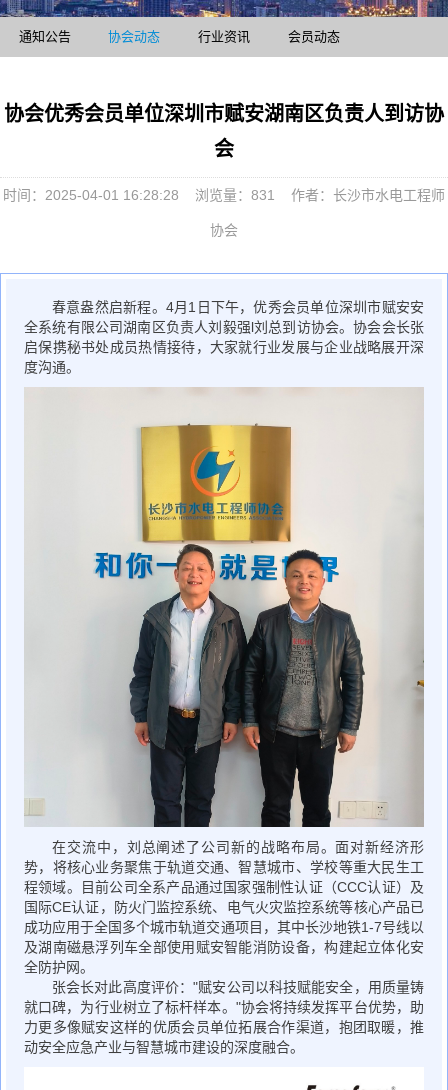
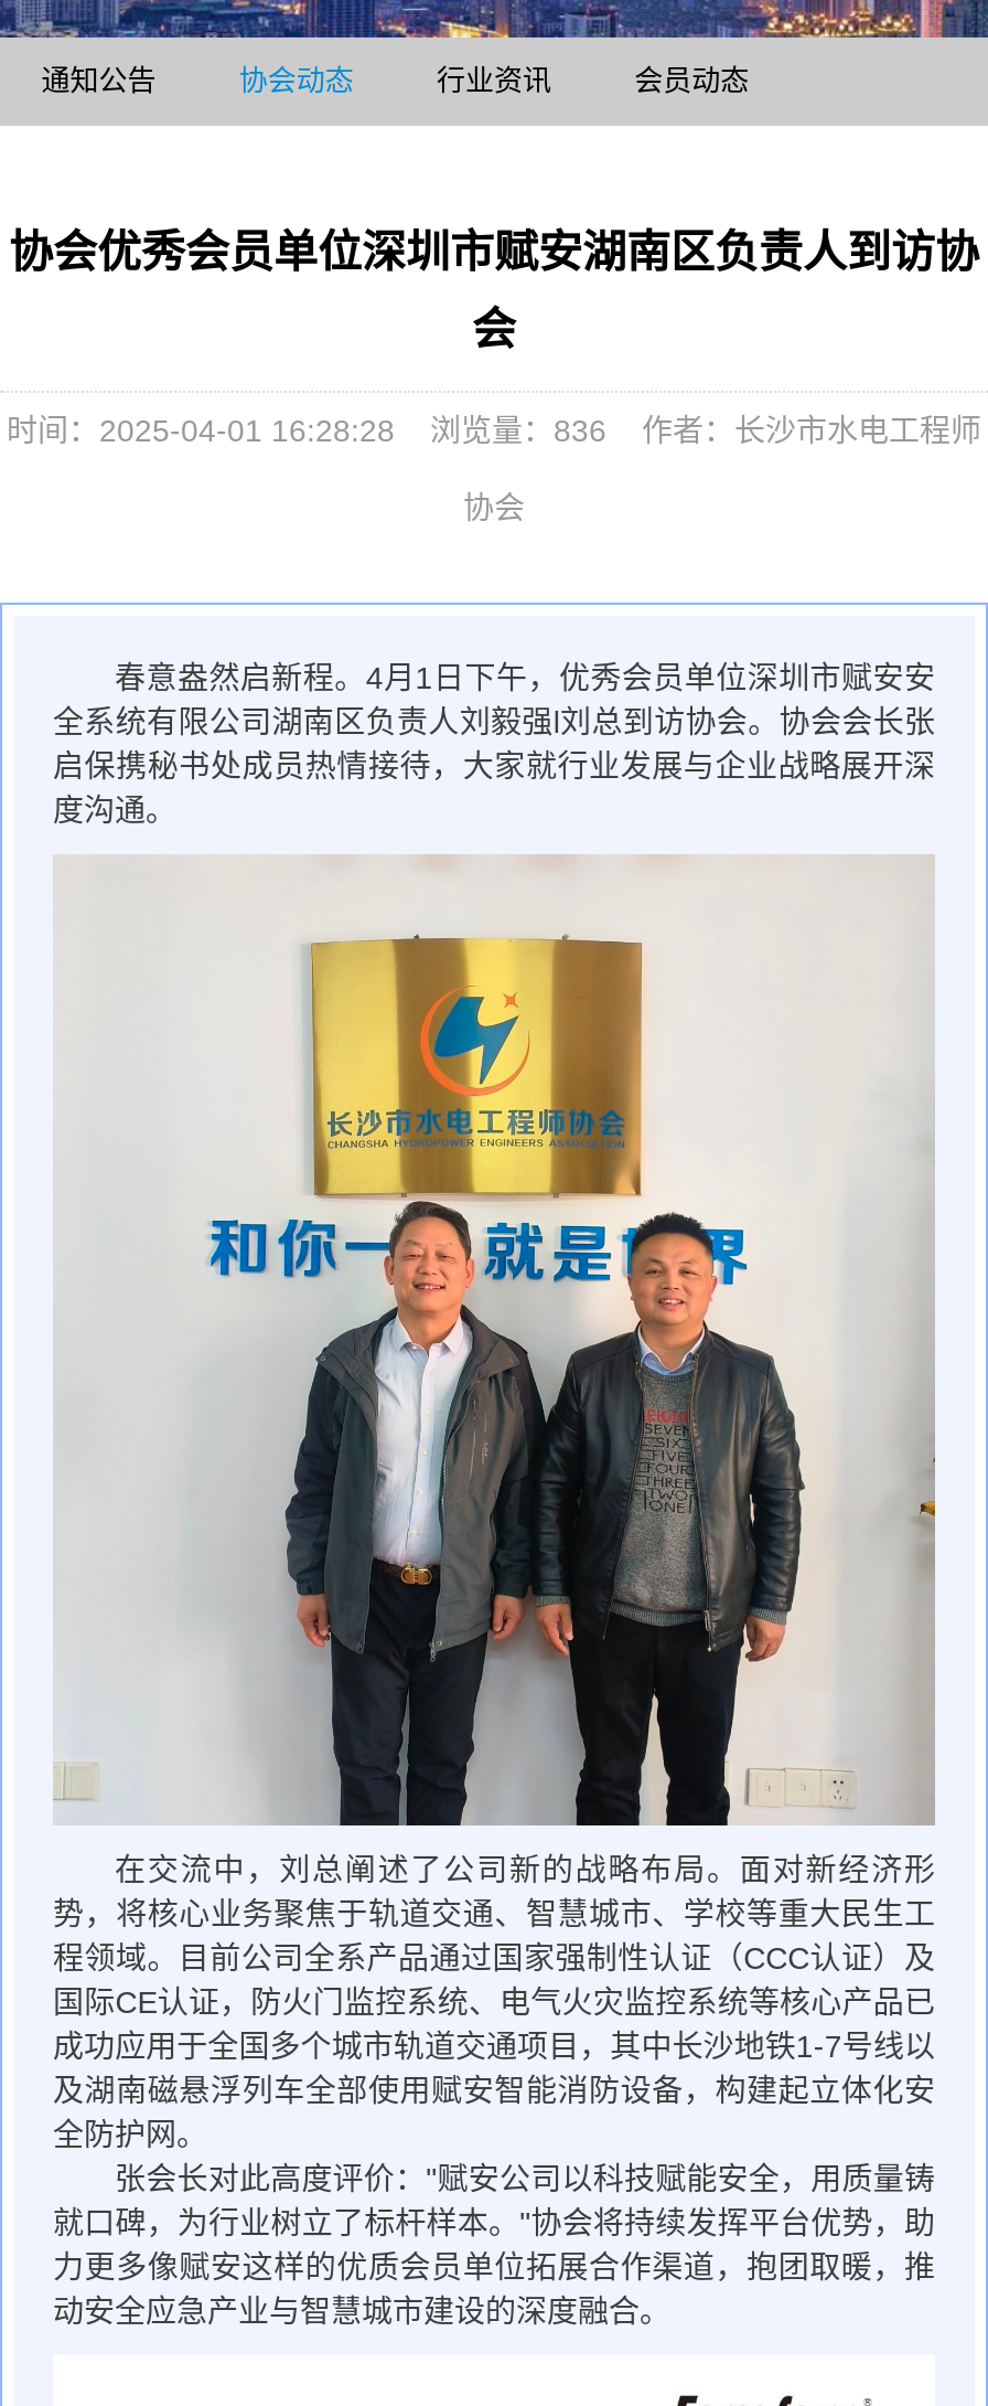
[3,187,445,203] 时间：2025-04-01 16:28:28 浏览量：831 作者：长沙市水电工程师 -> [7,413,981,448] 时间：2025-04-01 16:28:28 浏览量：836 作者：长沙市水电工程师

